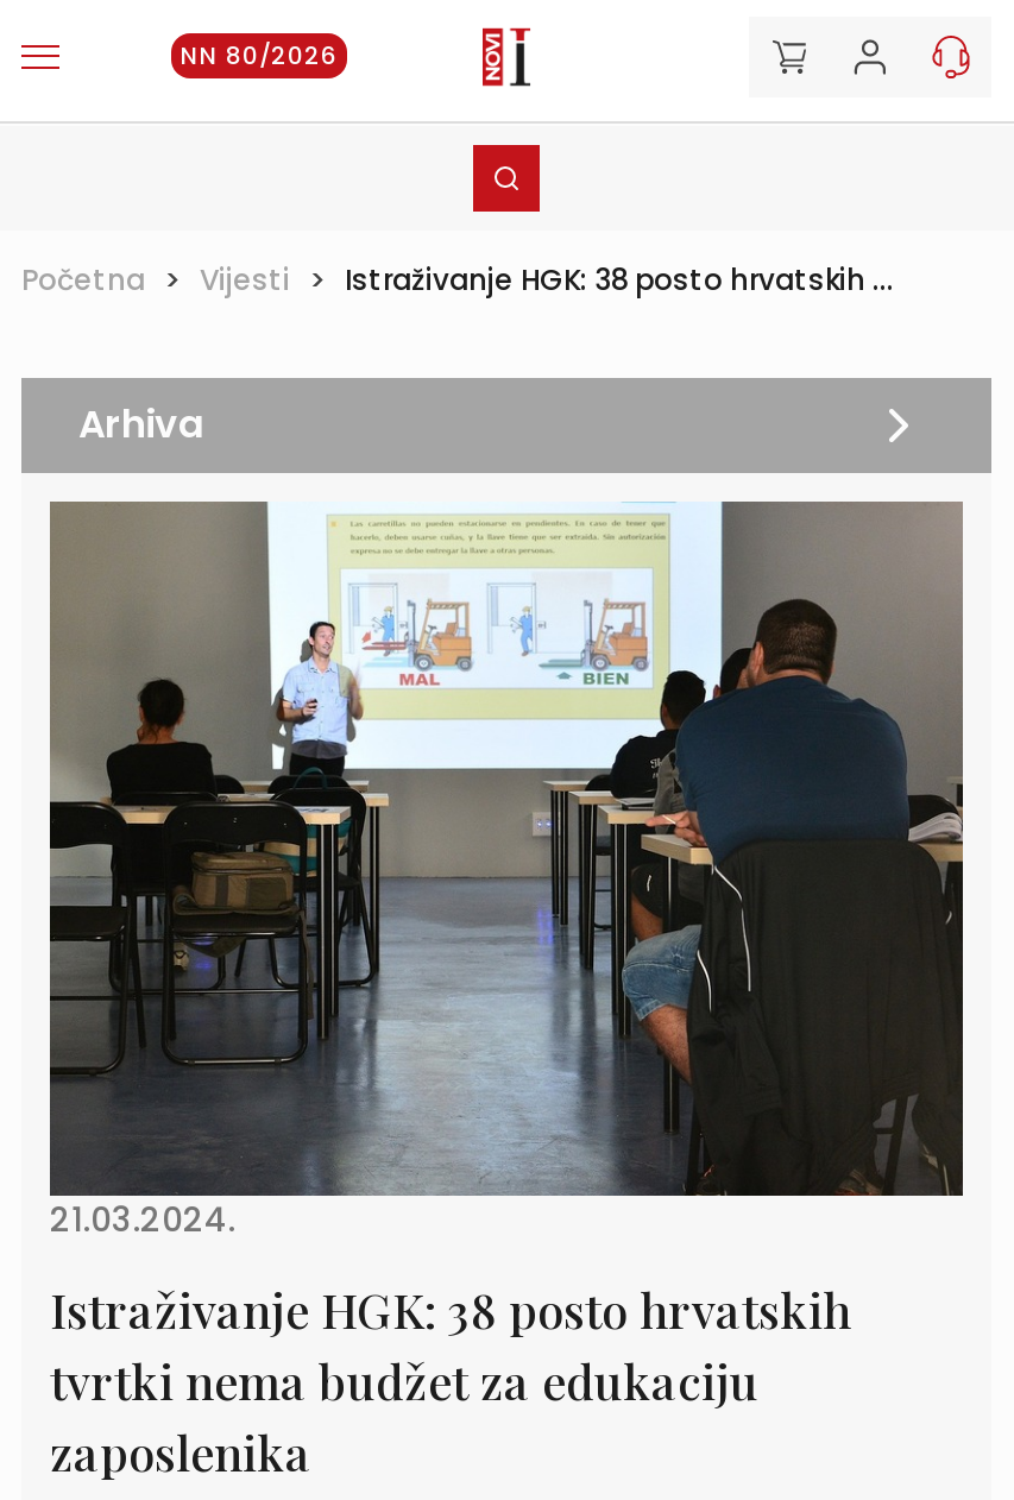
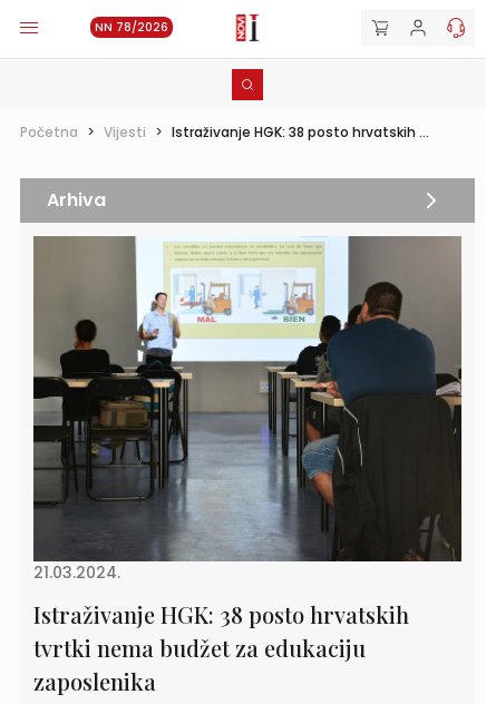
[181,38,338,74] NN 80/2026 -> [95,19,168,36] NN 78/2026

